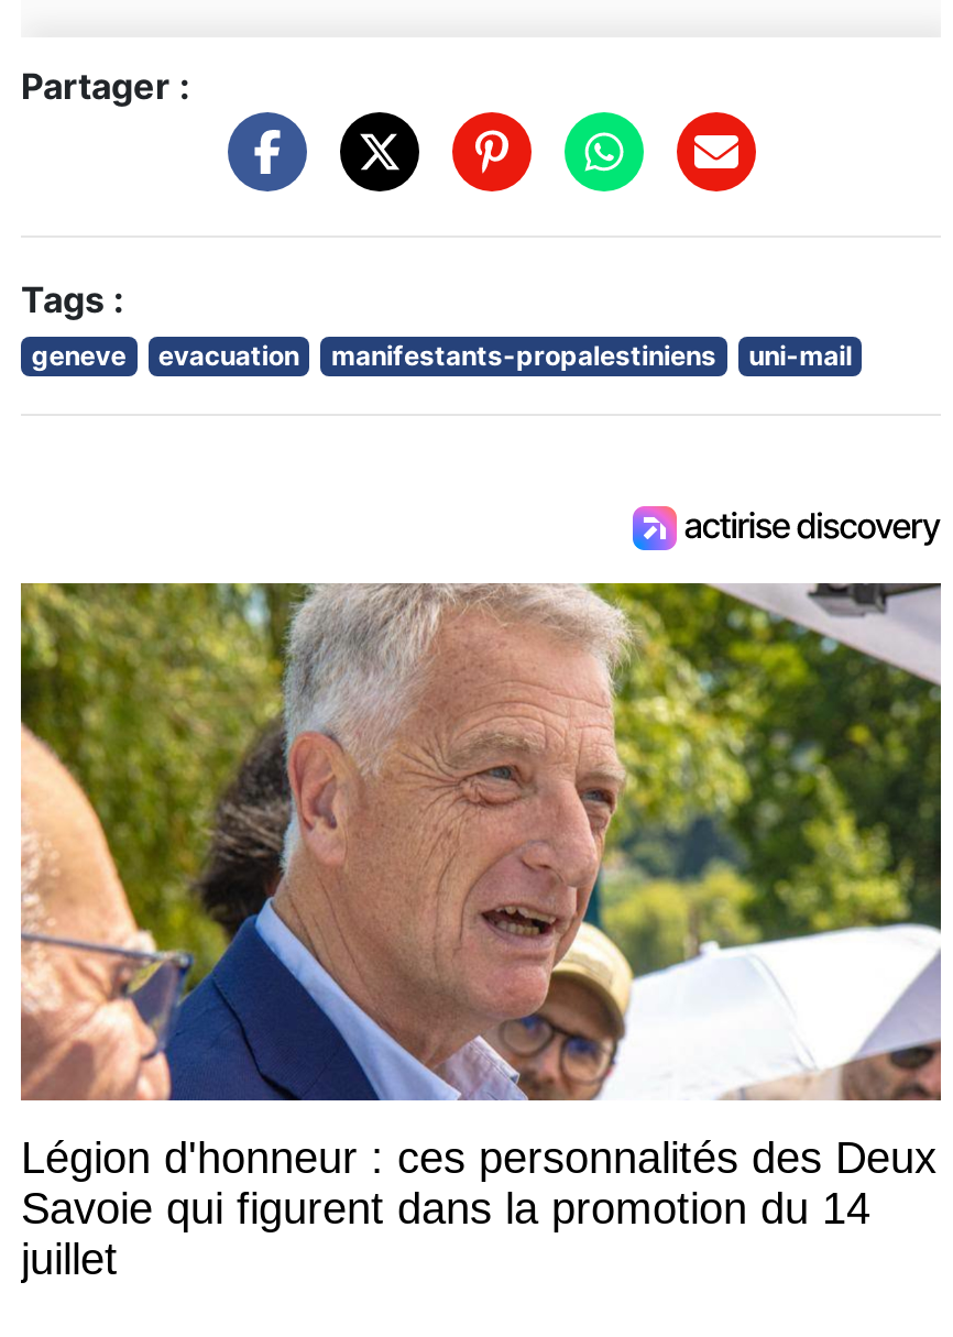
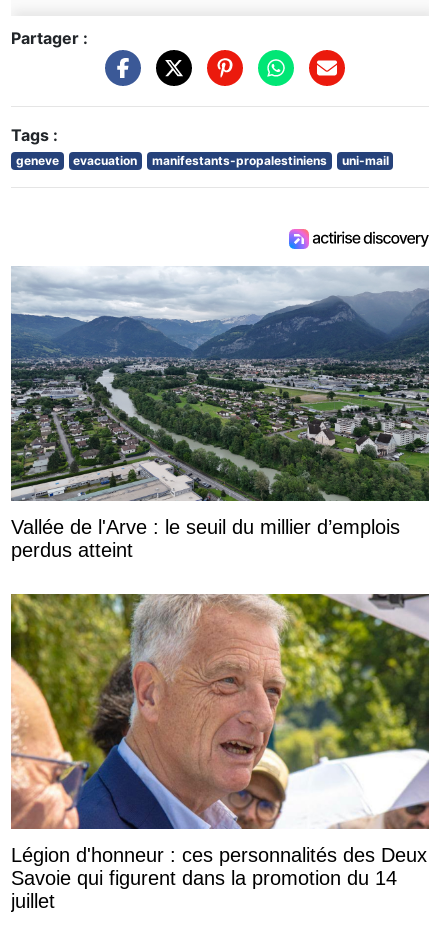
none -> [10,266,430,561] [image] | Vallée de l'Arve : le seuil du millier d’emplois | perdus atteint

